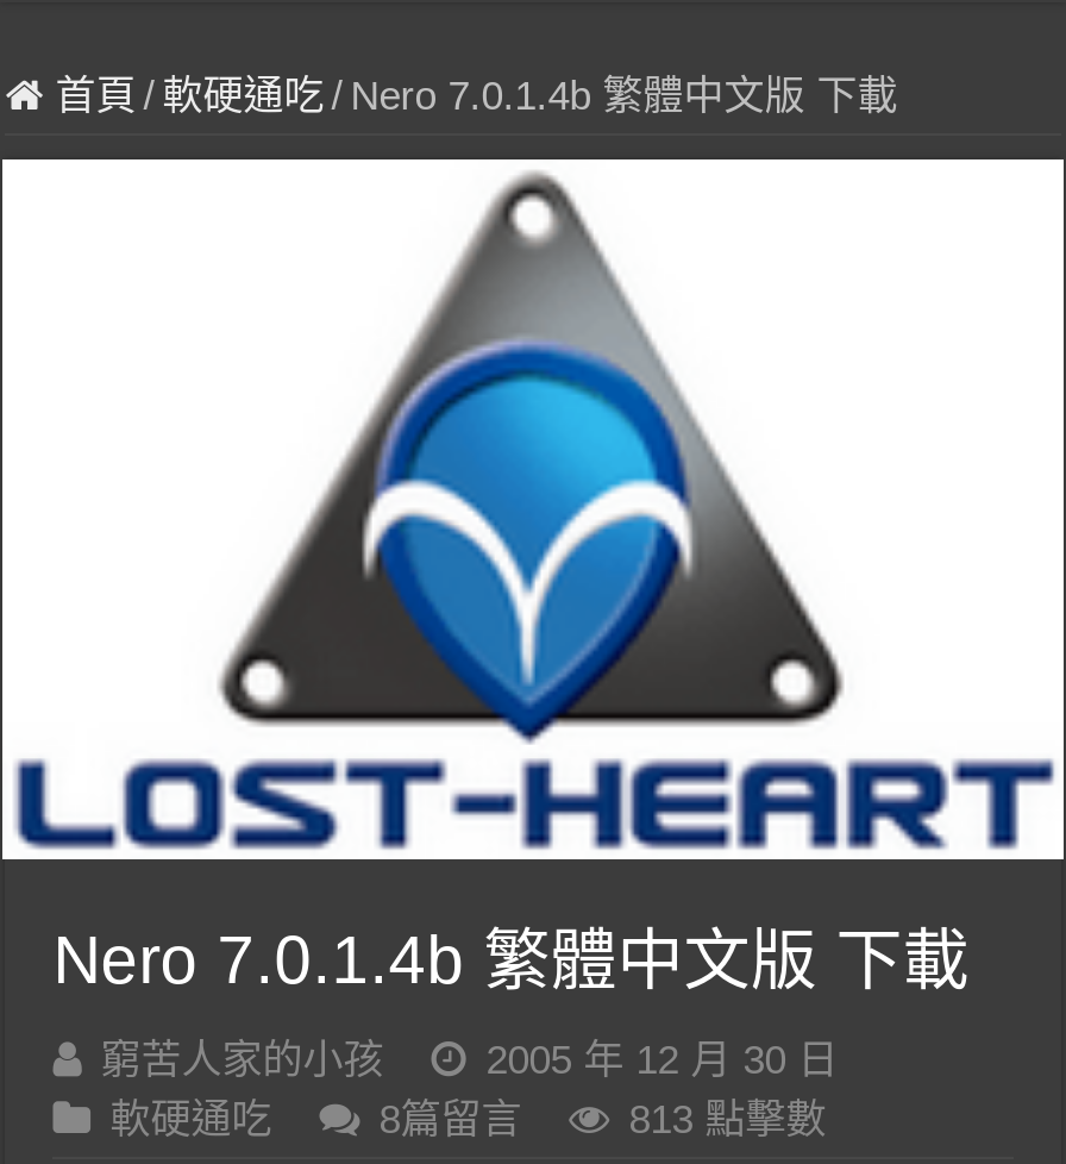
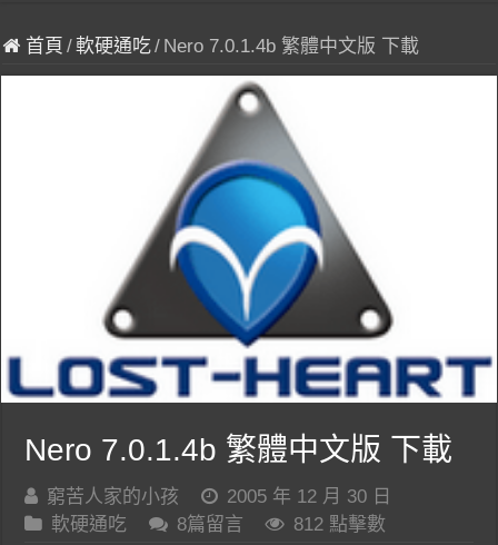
[629,1097,826,1142] 813 點擊數 -> [294,514,386,535] 812 點擊數

